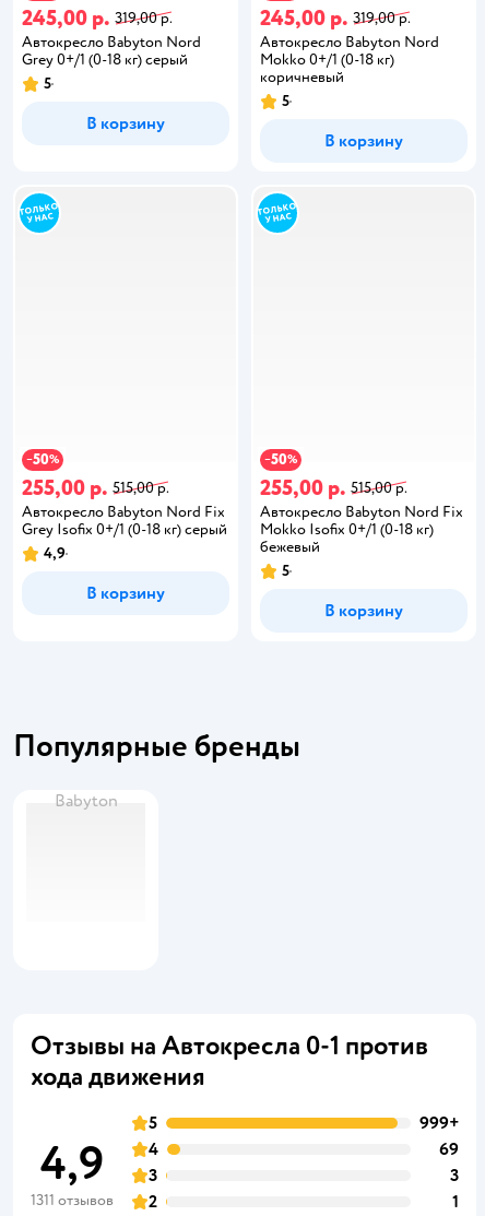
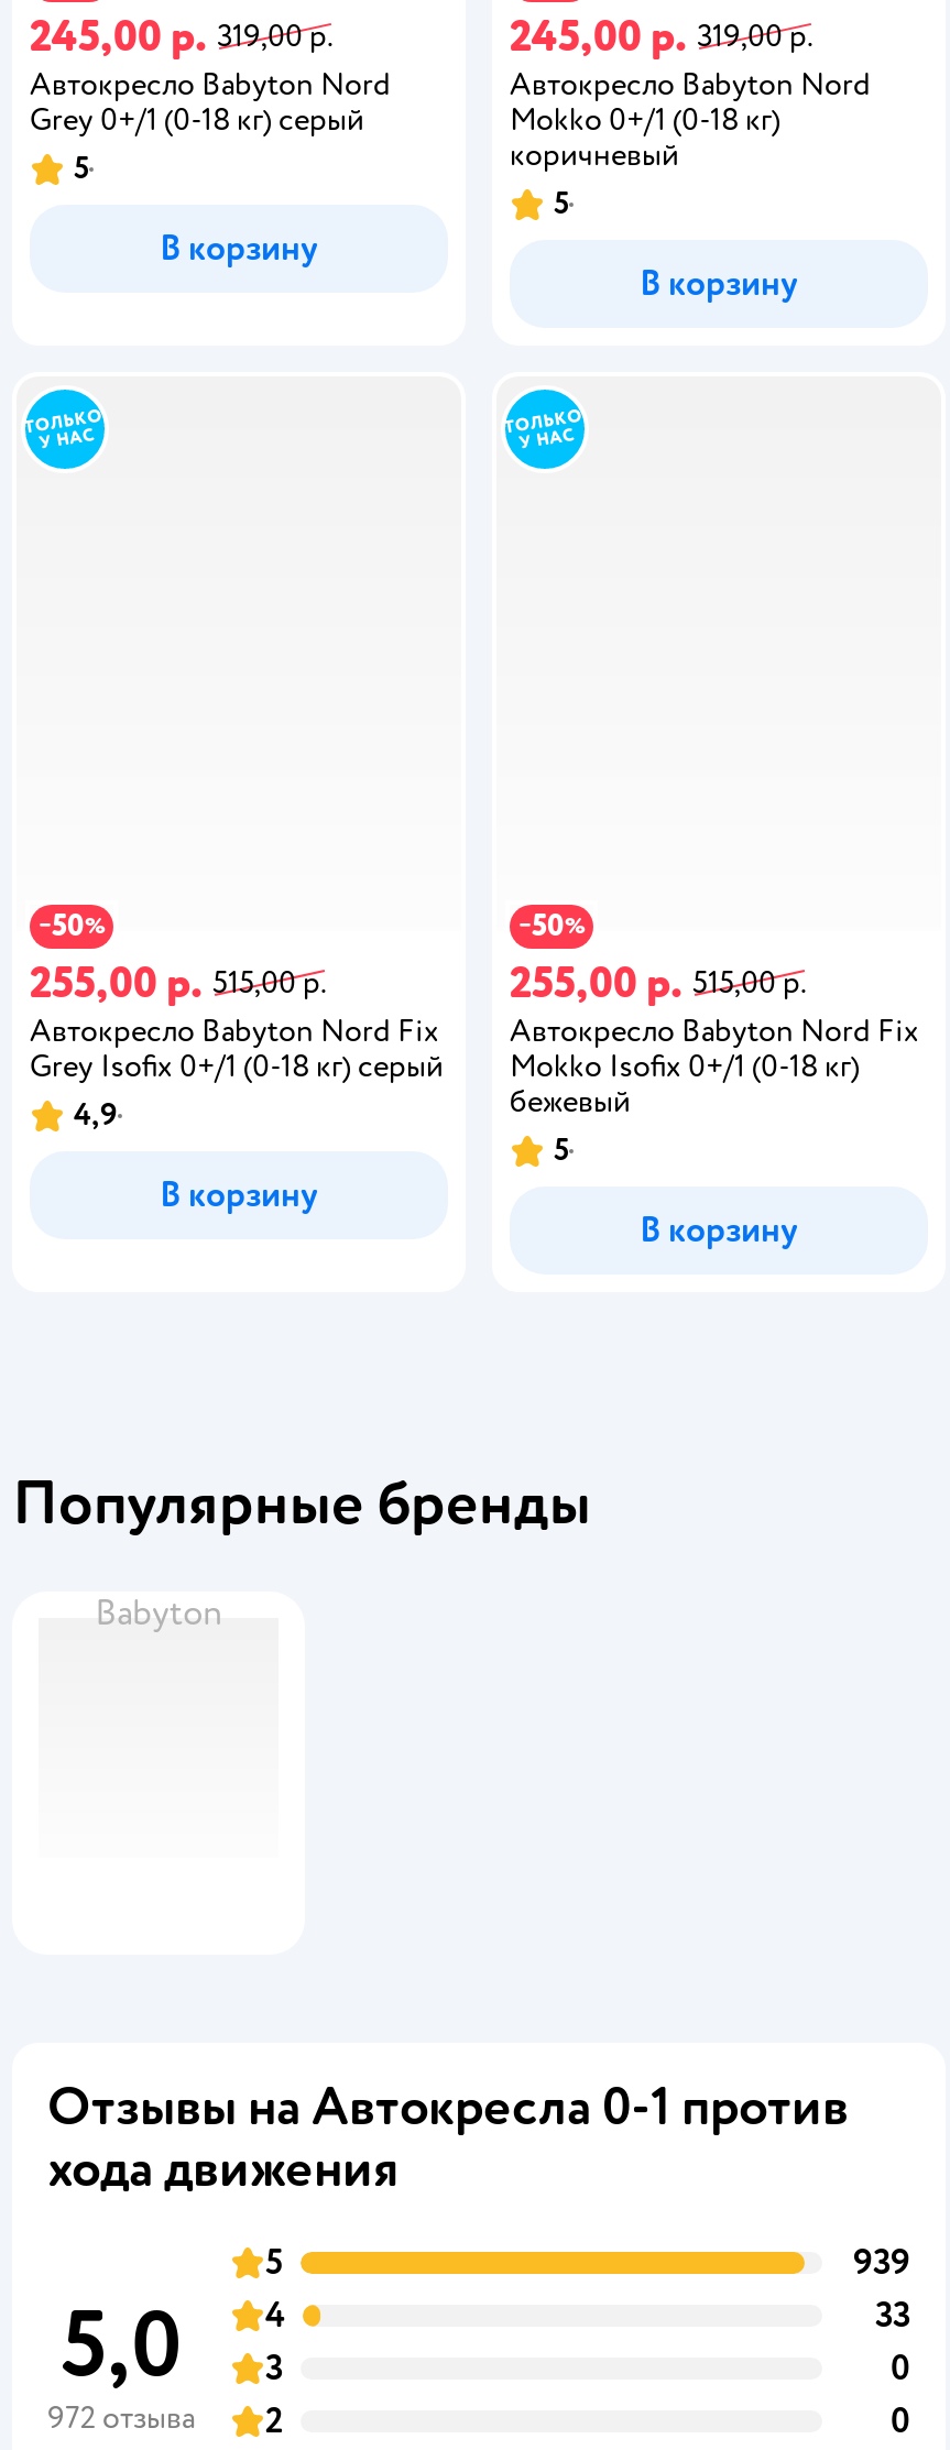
[419,1113,460,1134] 999+ -> [853,2242,910,2286] 939
[31,1135,114,1210] 4,9 | 1311 отзывов -> [47,2288,195,2437] 5,0 | 972 отзыва
[439,1139,459,1161] 69 -> [875,2294,910,2338] 33
[450,1165,459,1187] 3 -> [891,2347,910,2391] 0
[452,1191,459,1213] 1 -> [891,2400,910,2444] 0

